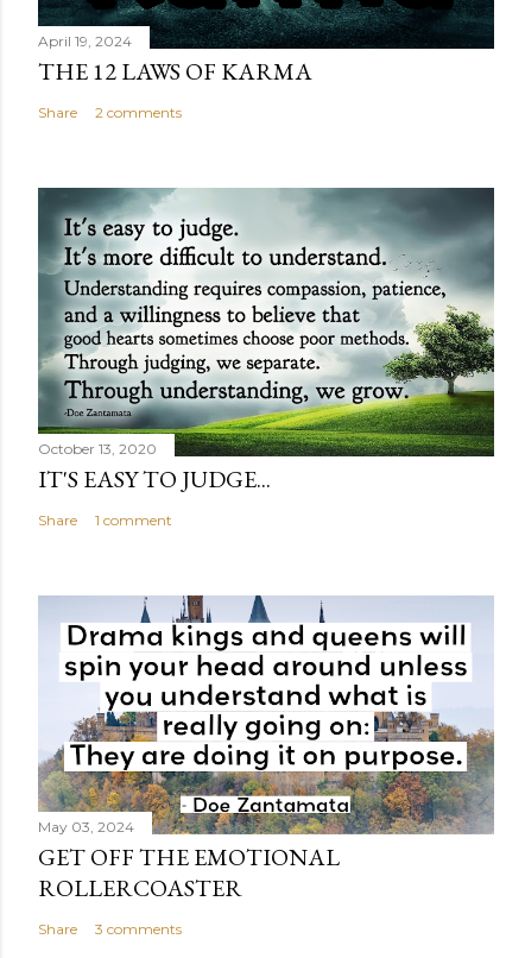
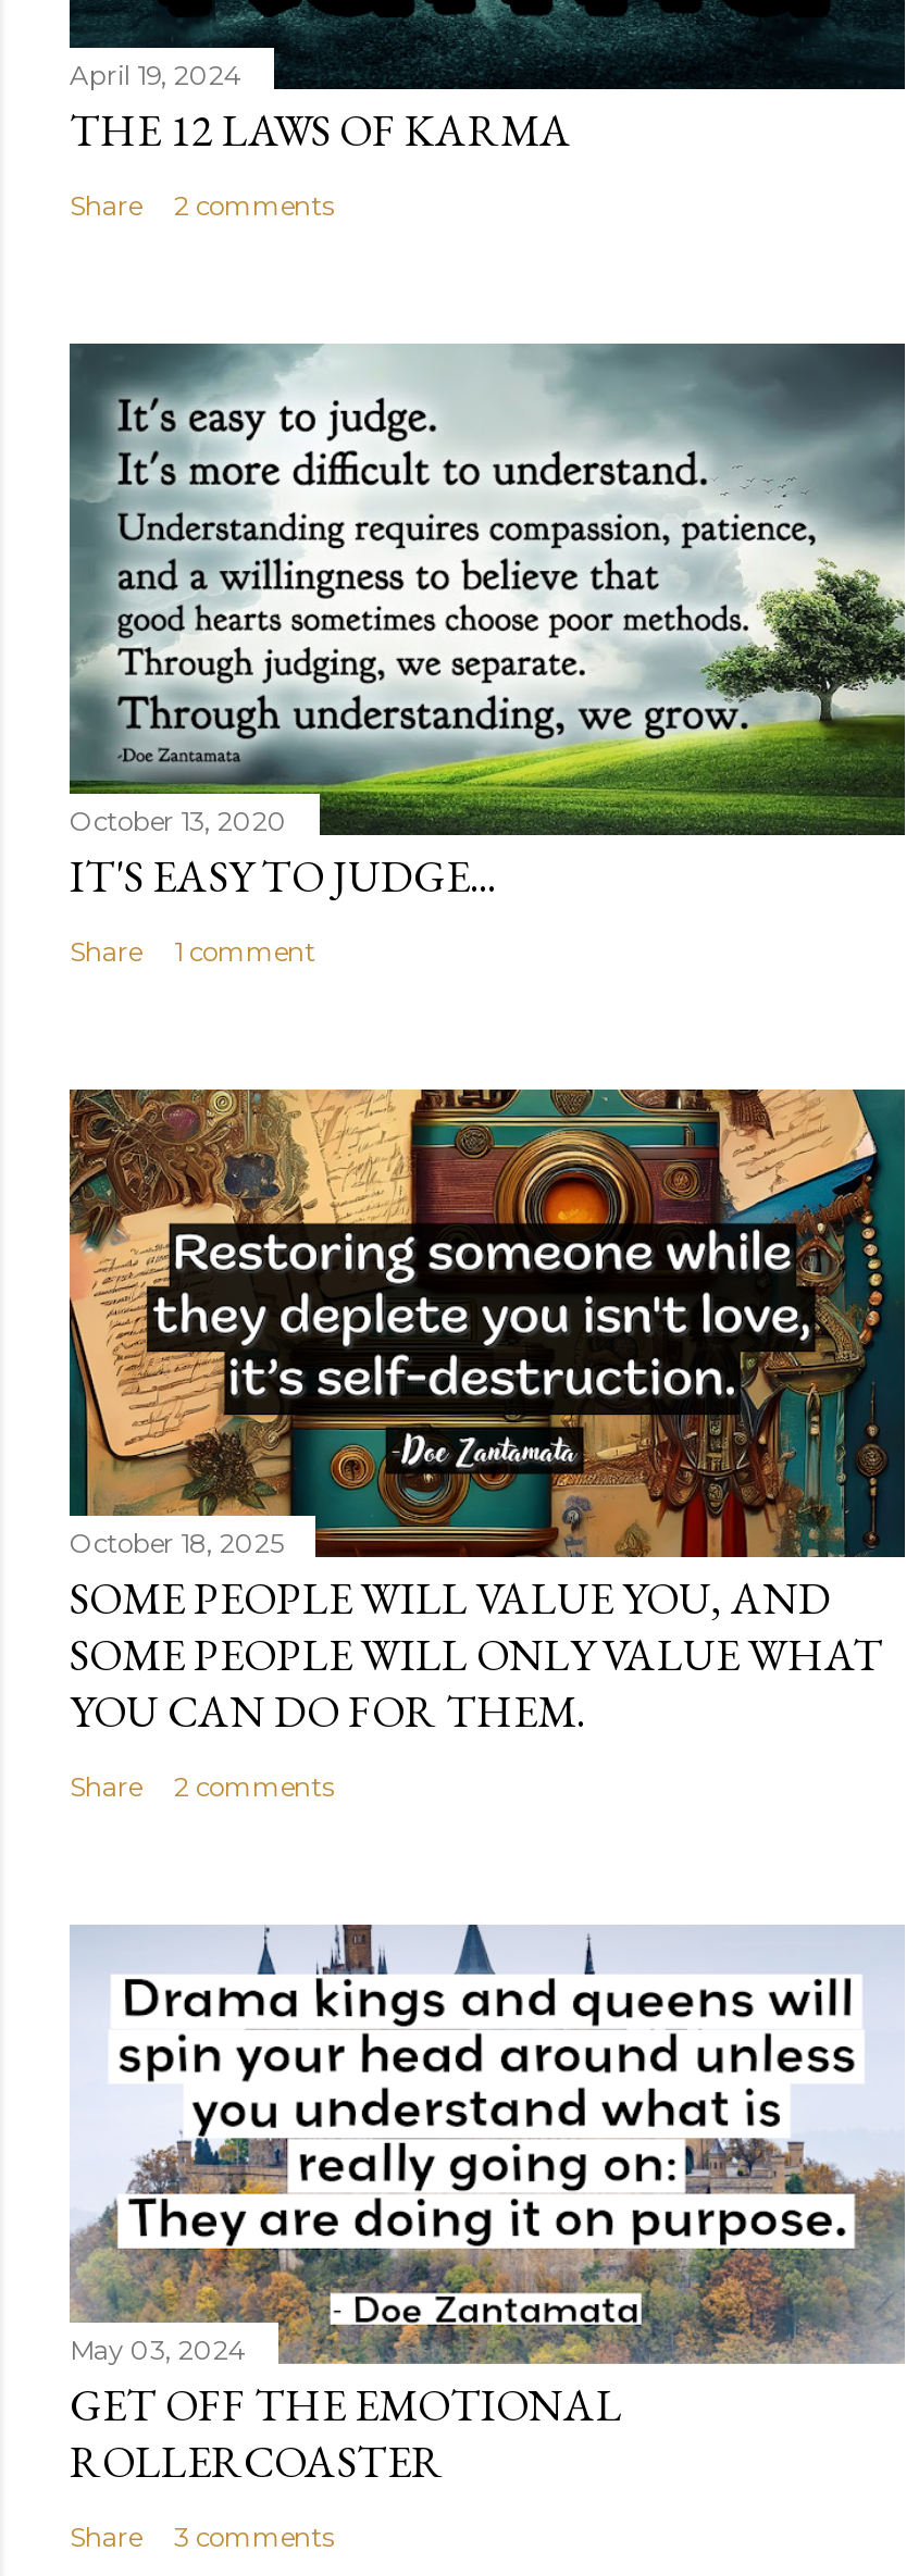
none -> [67,1087,907,1804] [image] | October 18, 2025 | SOME PEOPLE WILL VALUE YOU, AND | SOME PEOPLE WILL ONLY VALUE WHAT | YOU CAN DO FOR THEM. | Share | 2 comments

